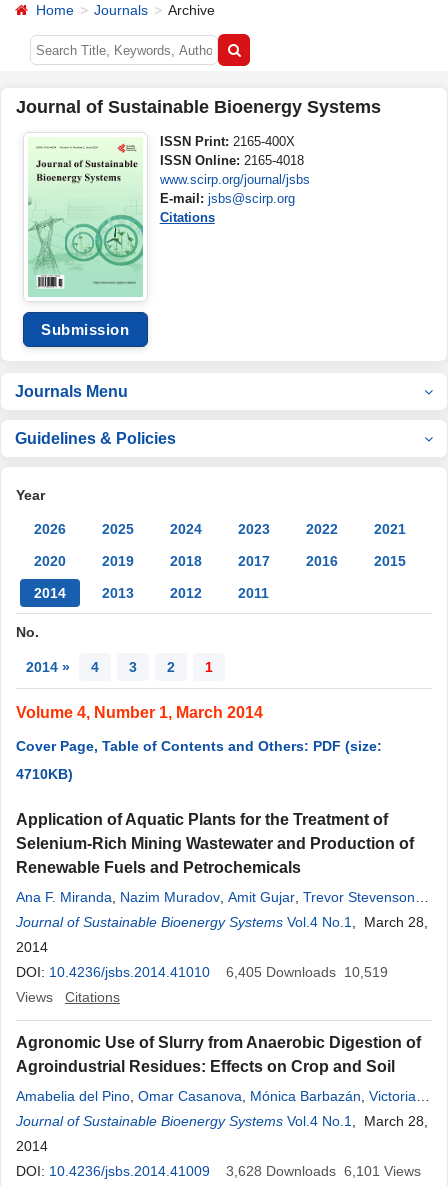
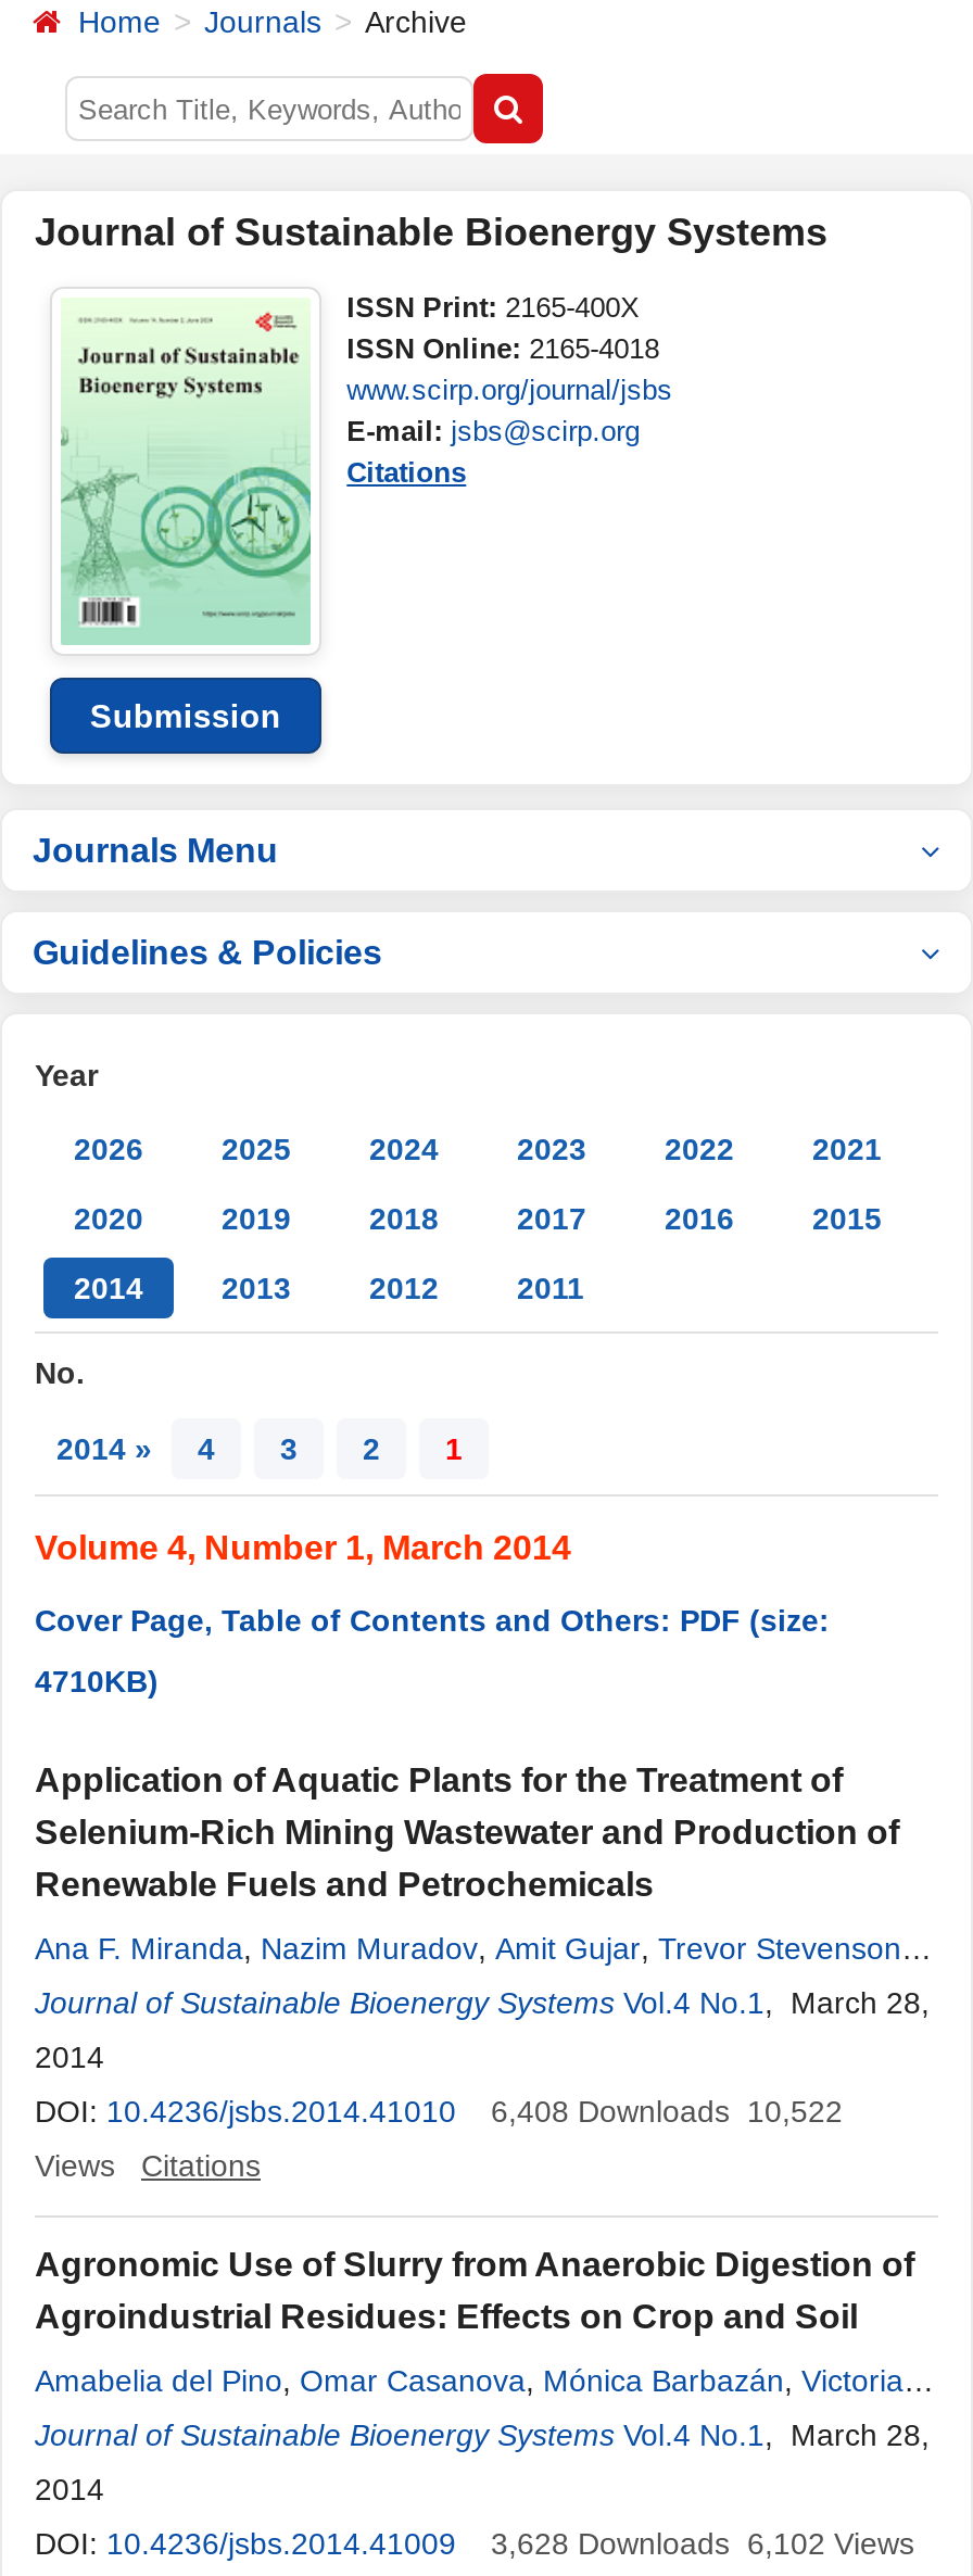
[16,964,388,980] DOI: 10.4236/jsbs.2014.41010 6,405 Downloads 10,519 -> [35,2094,843,2129] DOI: 10.4236/jsbs.2014.41010 6,408 Downloads 10,522
[226,1163,421,1179] 3,628 Downloads 6,101 Views -> [491,2526,914,2561] 3,628 Downloads 6,102 Views

